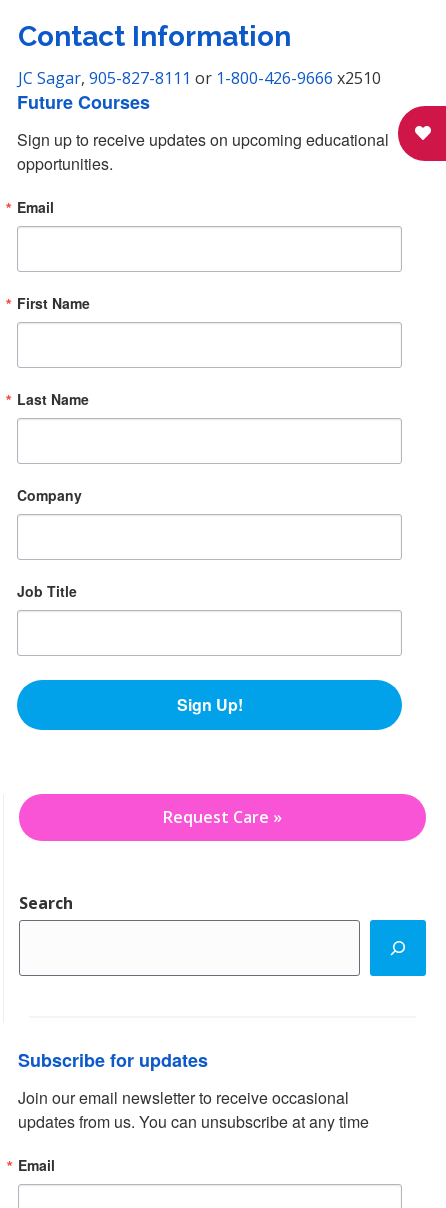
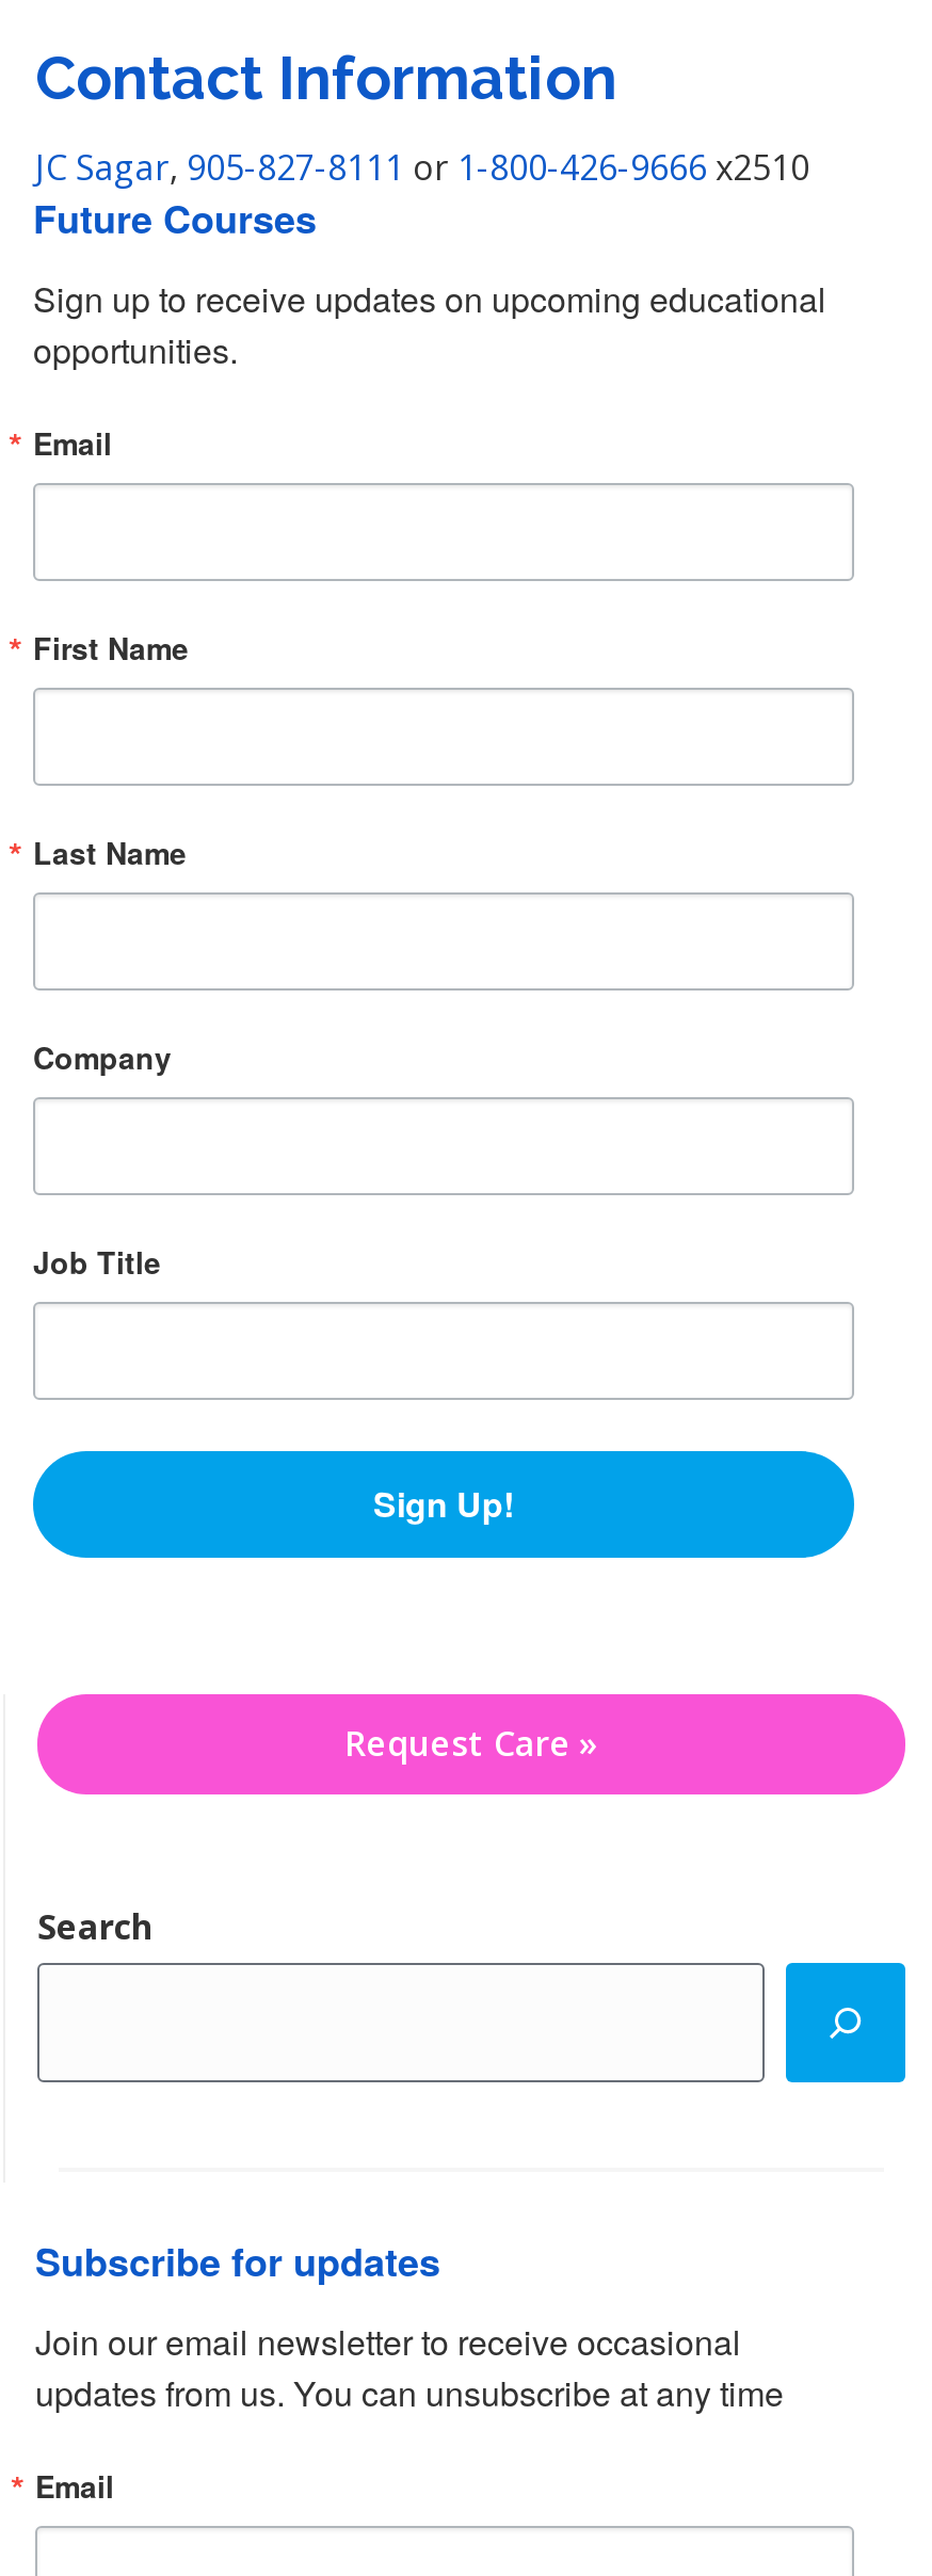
[397,105,443,162] [image] -> none

